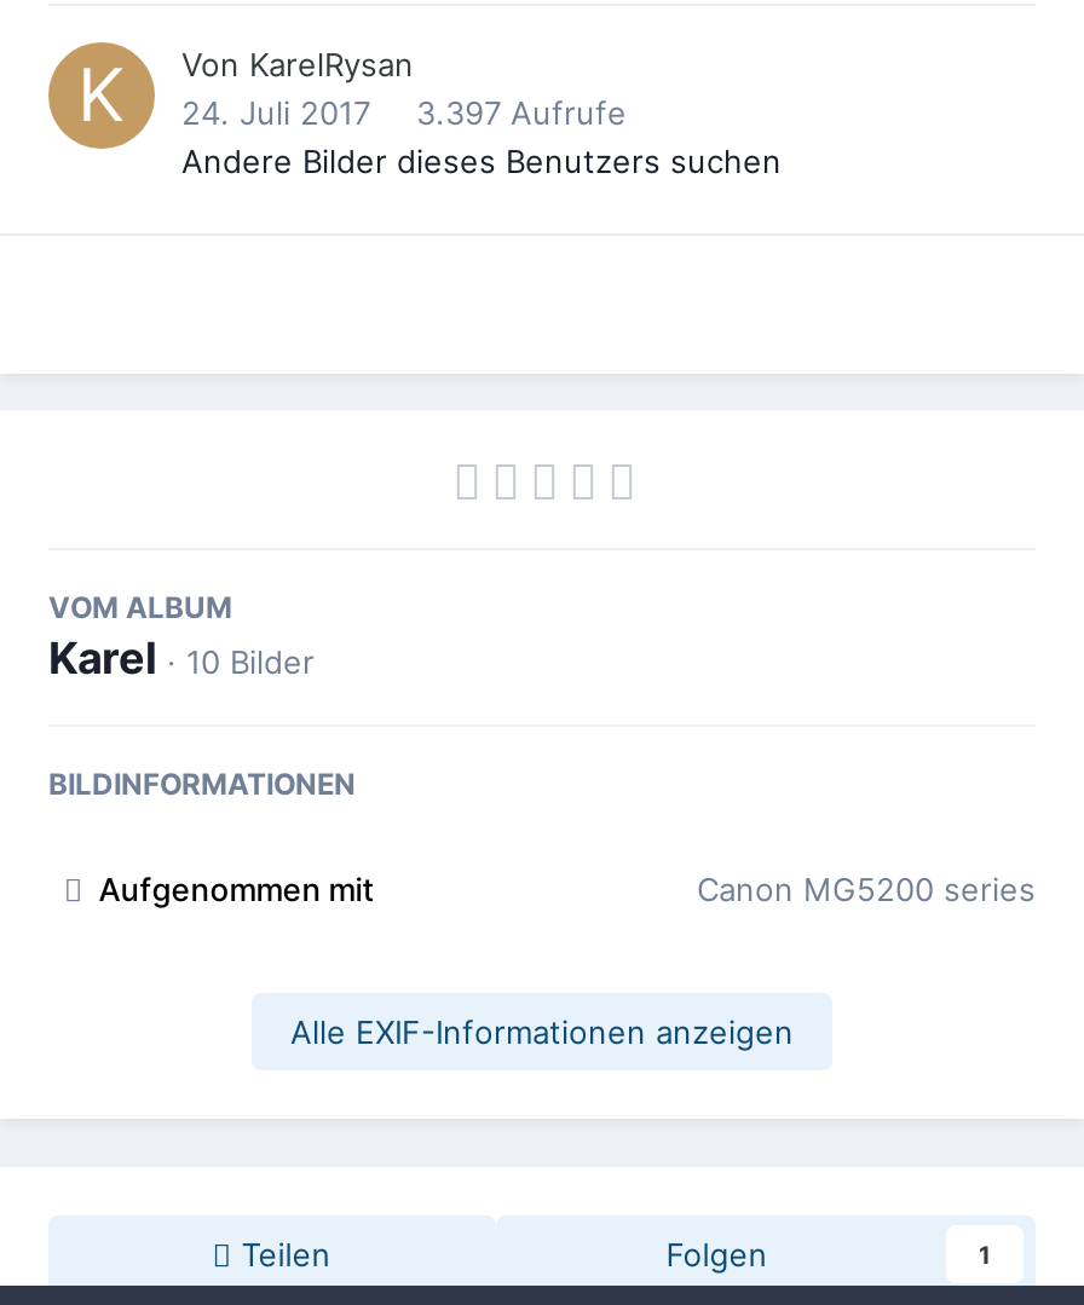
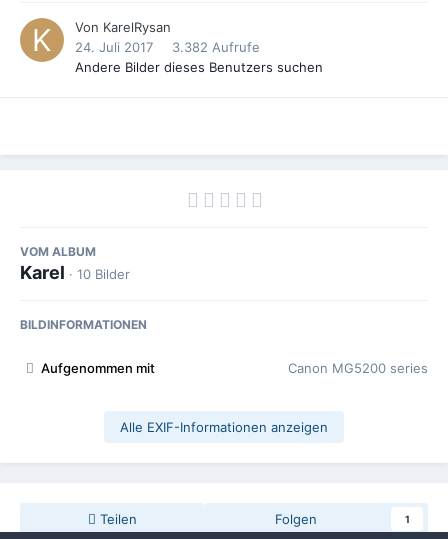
[181,94,627,132] 24. Juli 2017 3.397 Aufrufe -> [75,39,260,55] 24. Juli 2017 3.382 Aufrufe

